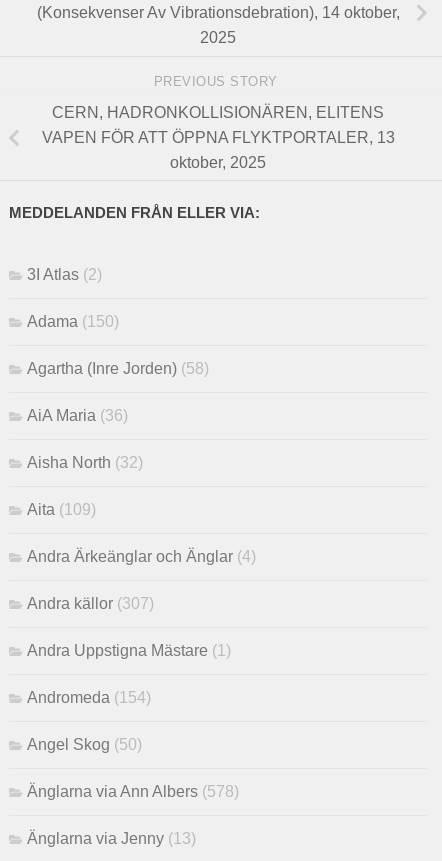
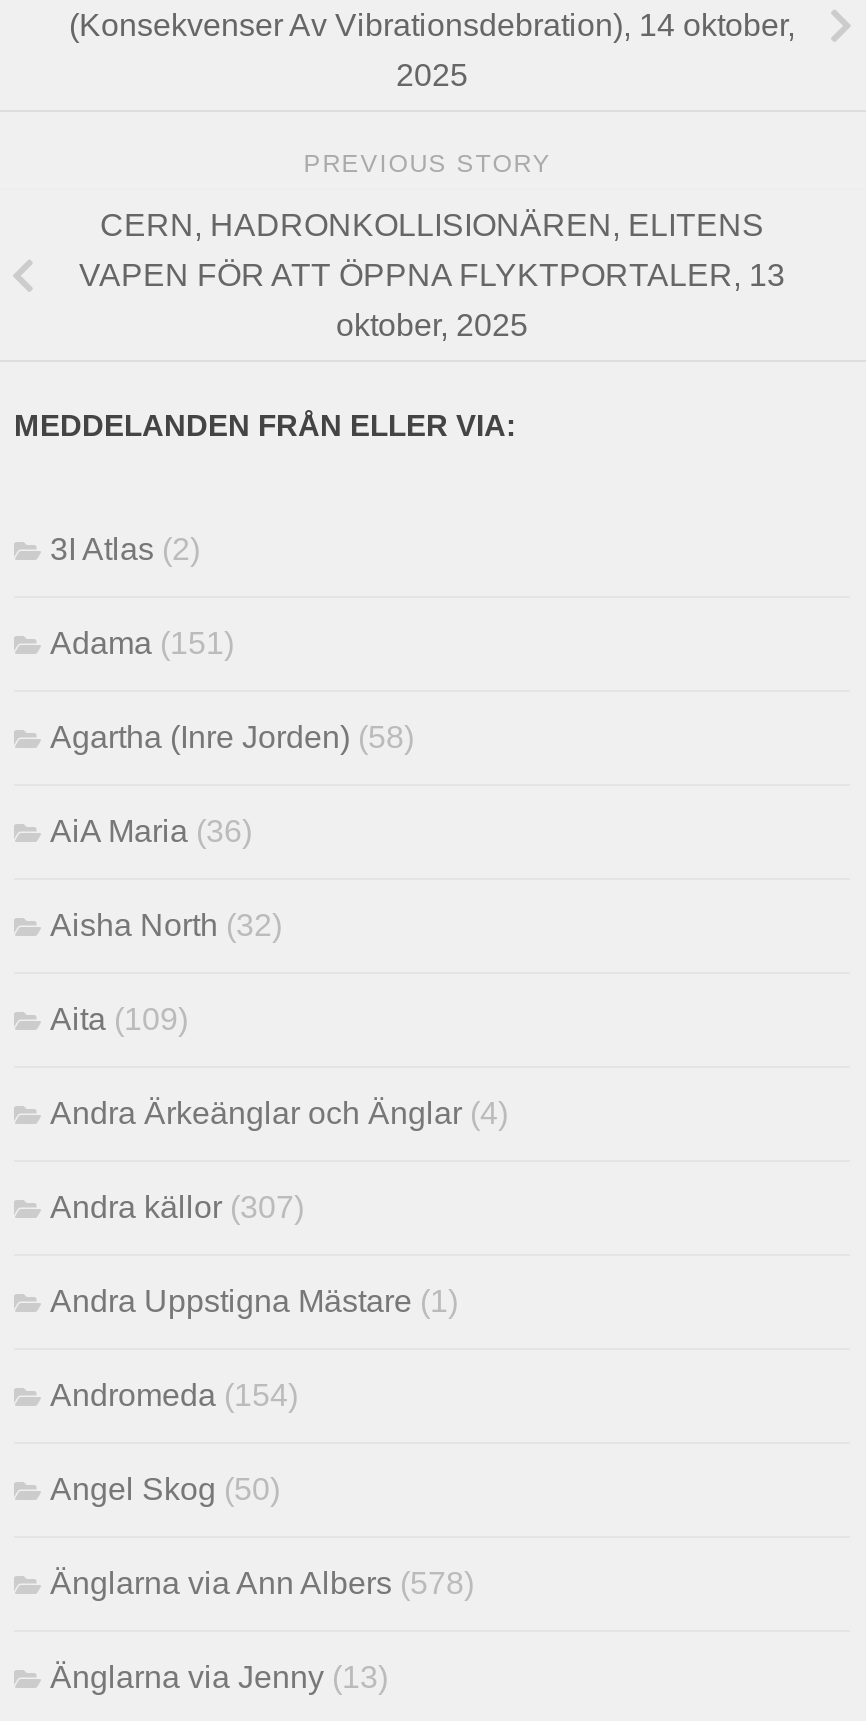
[27,313,119,330] Adama (150) -> [50,627,234,661] Adama (151)

